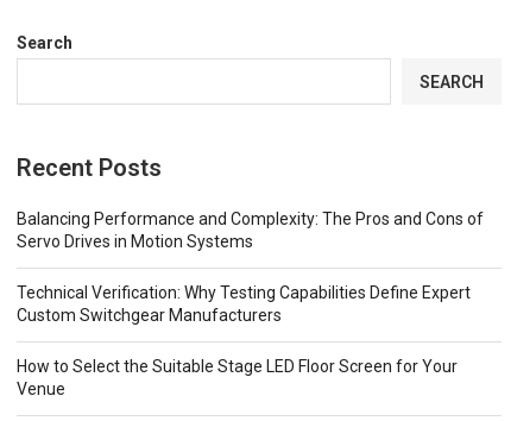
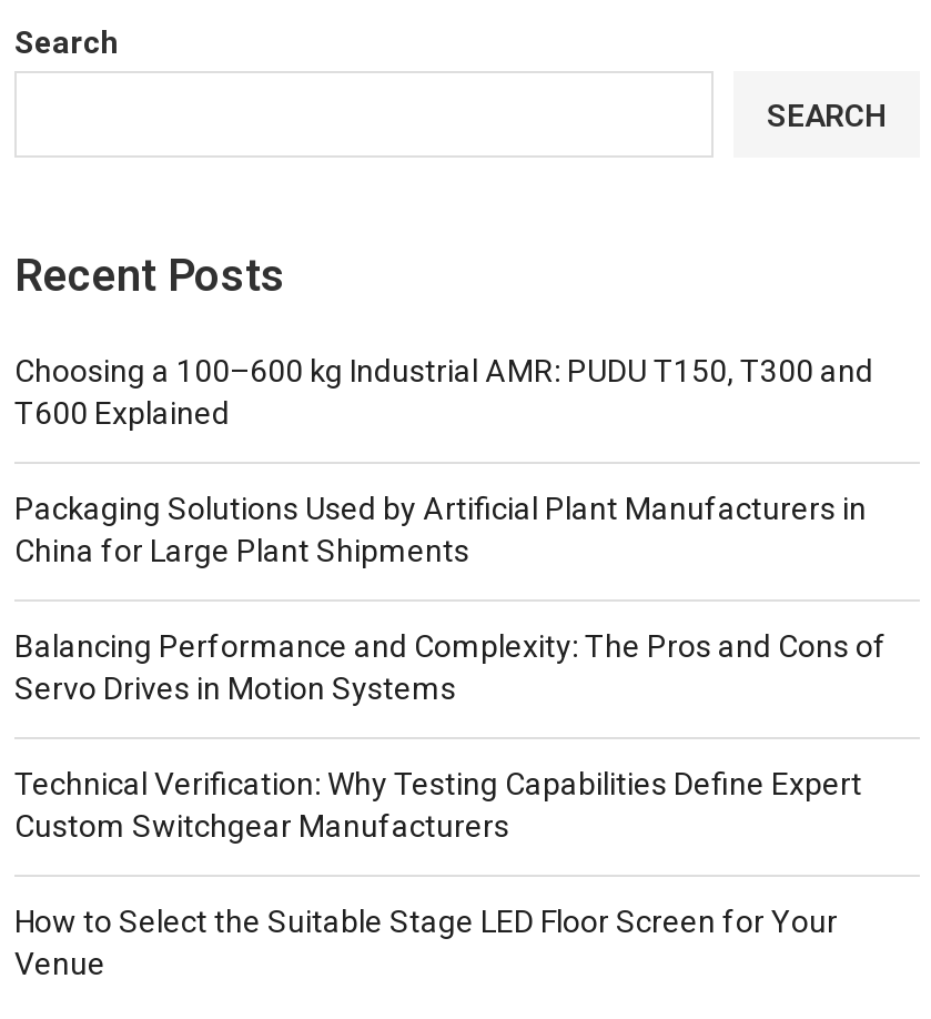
none -> [14,353,873,568] Choosing a 100–600 kg Industrial AMR: PUDU T150, T300 and | T600 Explained | Packaging Solutions Used by Artificial Plant Manufacturers in | China for Large Plant Shipments

